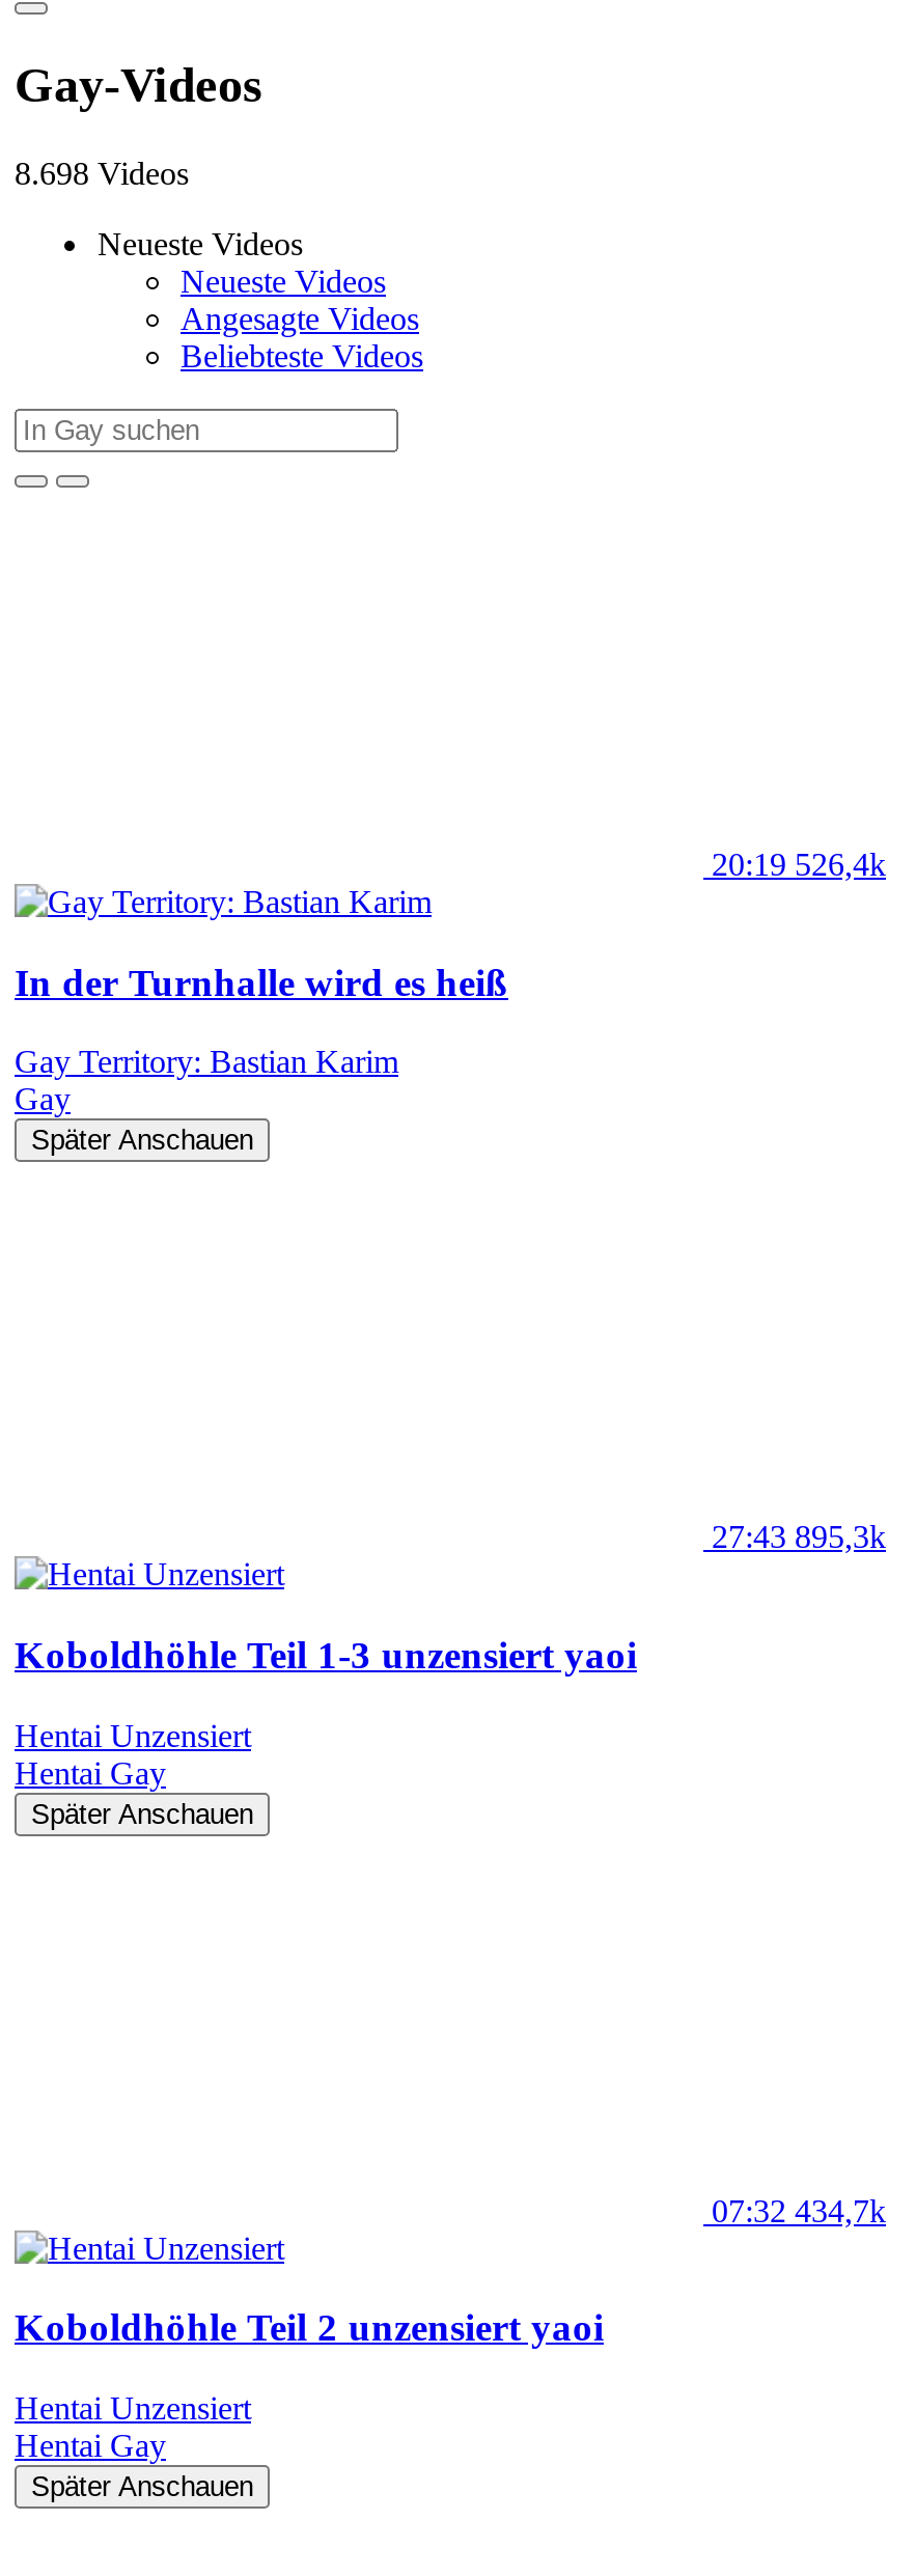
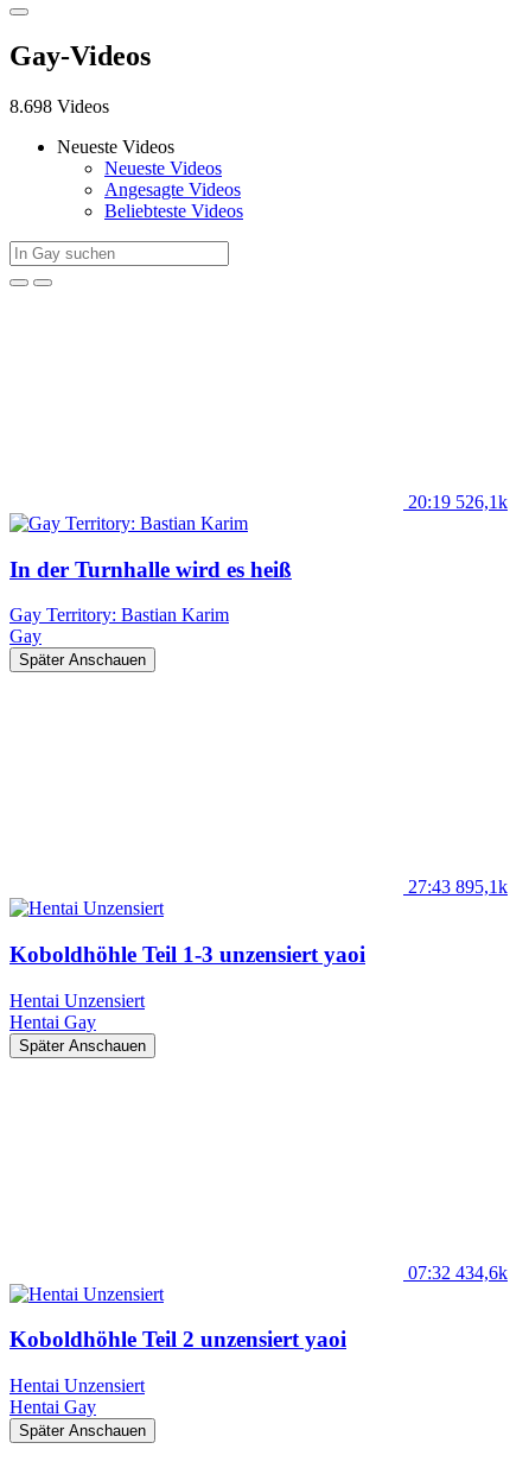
[712,846,886,881] 20:19 526,4k -> [408,491,508,512] 20:19 526,1k
[712,1519,886,1555] 27:43 895,3k -> [408,877,508,897] 27:43 895,1k
[712,2193,886,2228] 07:32 434,7k -> [408,1262,508,1282] 07:32 434,6k

